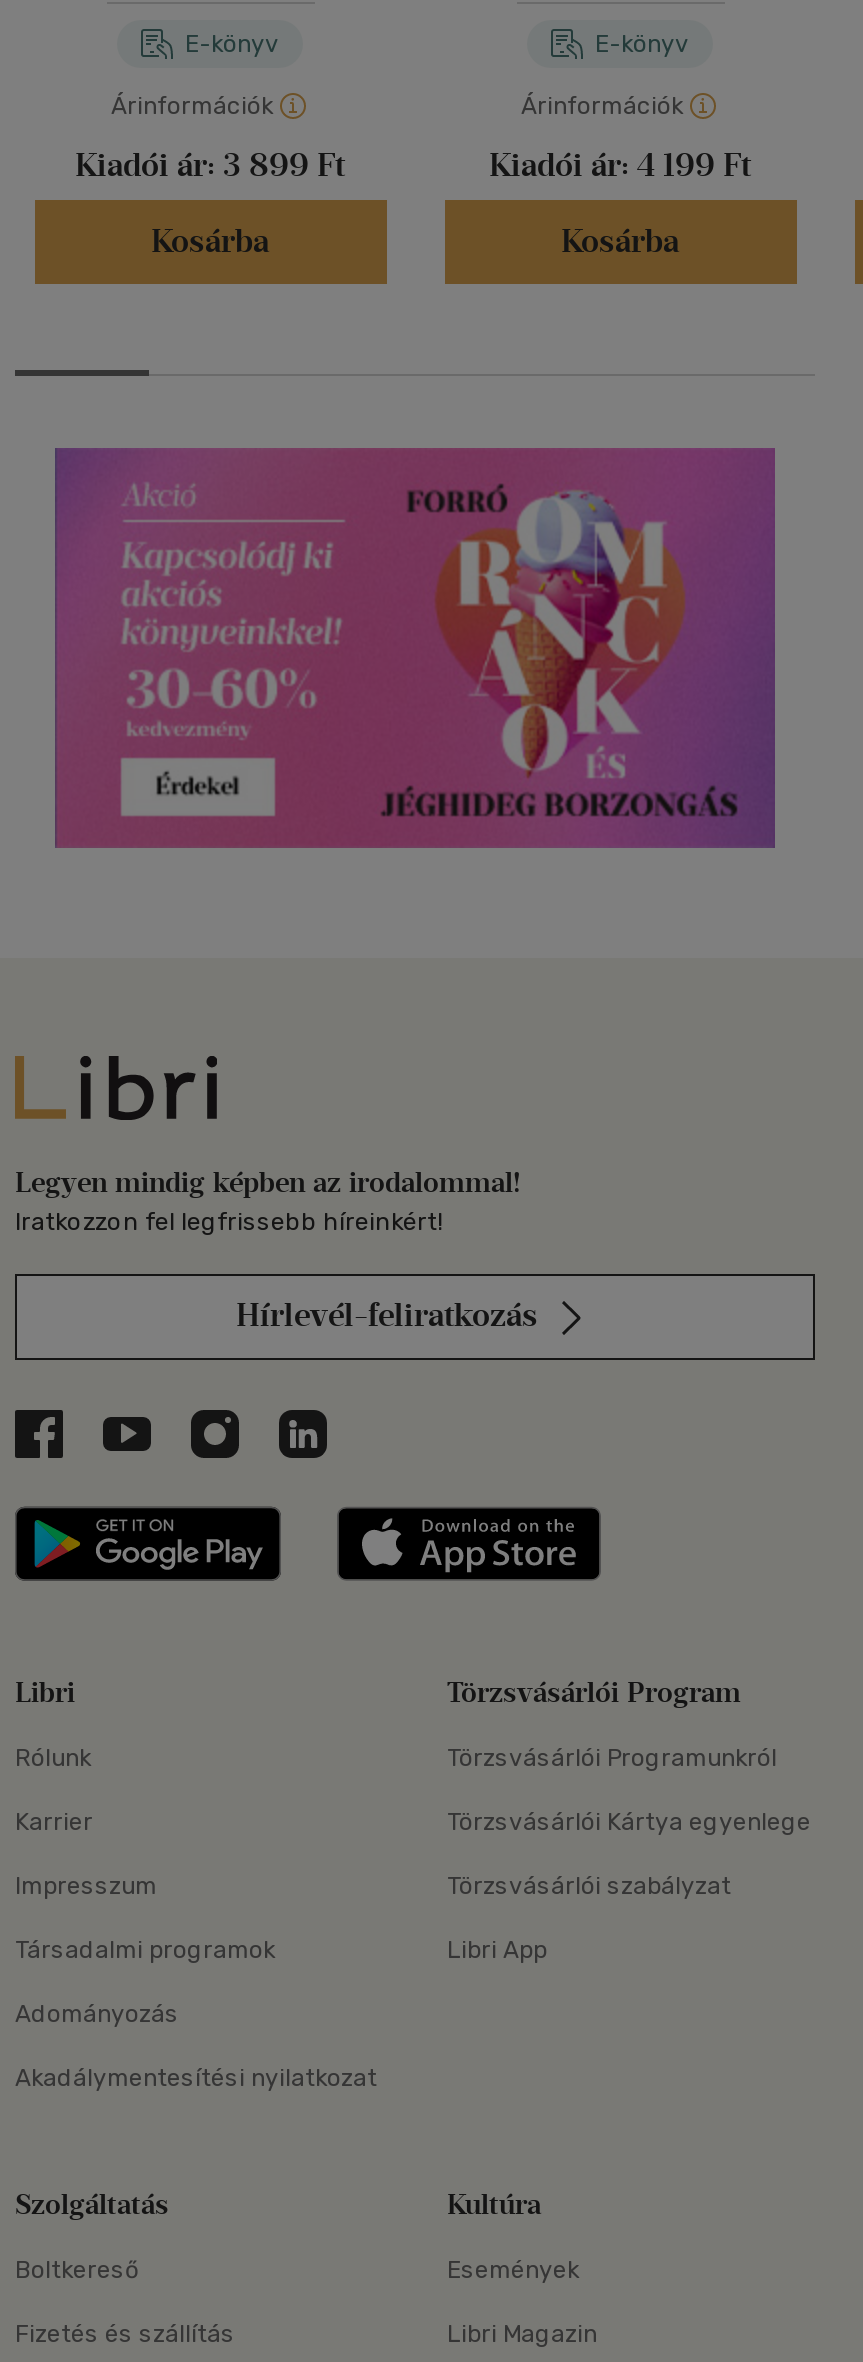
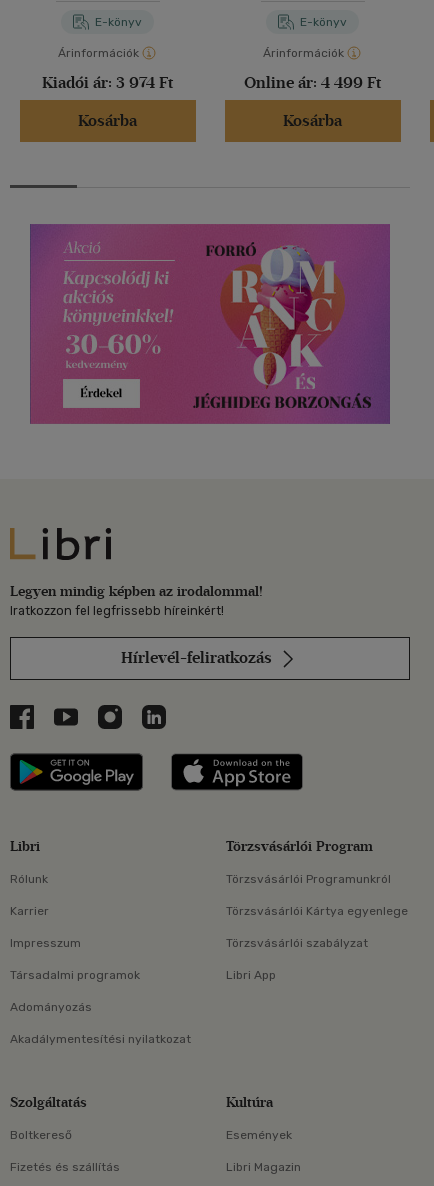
[75,146,345,184] Kiadói ár: 3 899 Ft -> [42,73,173,92] Kiadói ár: 3 974 Ft
[489,146,751,184] Kiadói ár: 4 199 Ft -> [244,73,381,92] Online ár: 4 499 Ft

